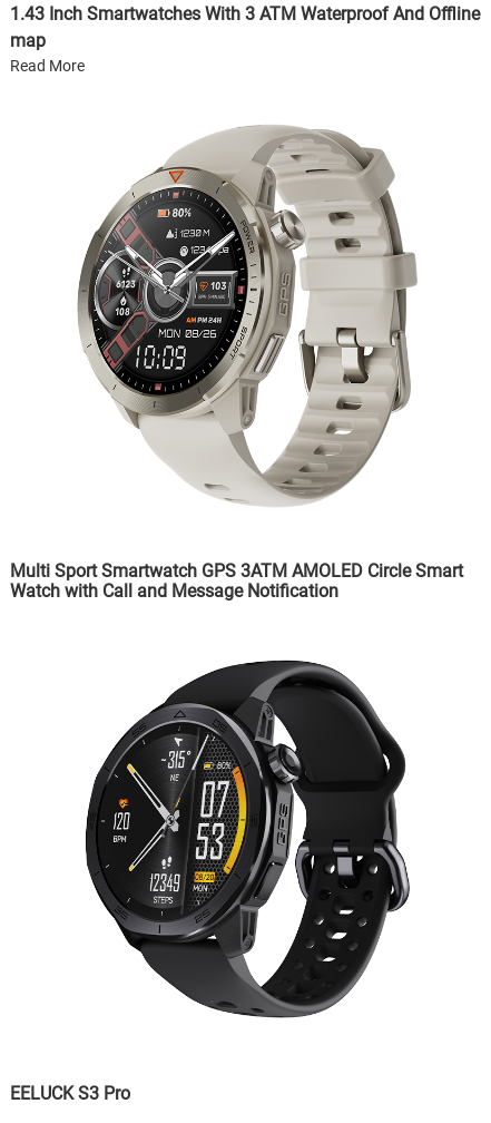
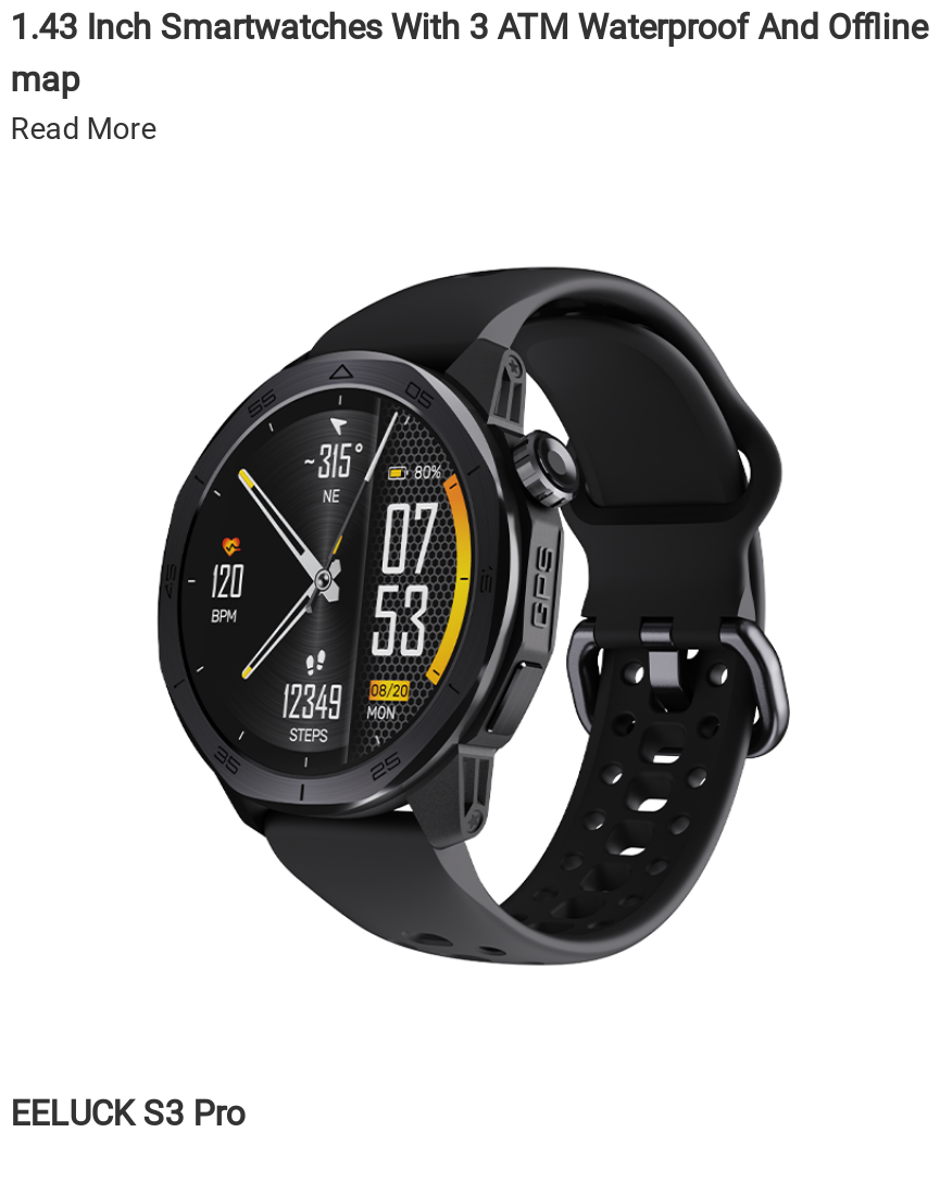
[77,125,418,507] [image] -> none
[10,560,463,601] Multi Sport Smartwatch GPS 3ATM AMOLED Circle Smart | Watch with Call and Message Notification -> none

